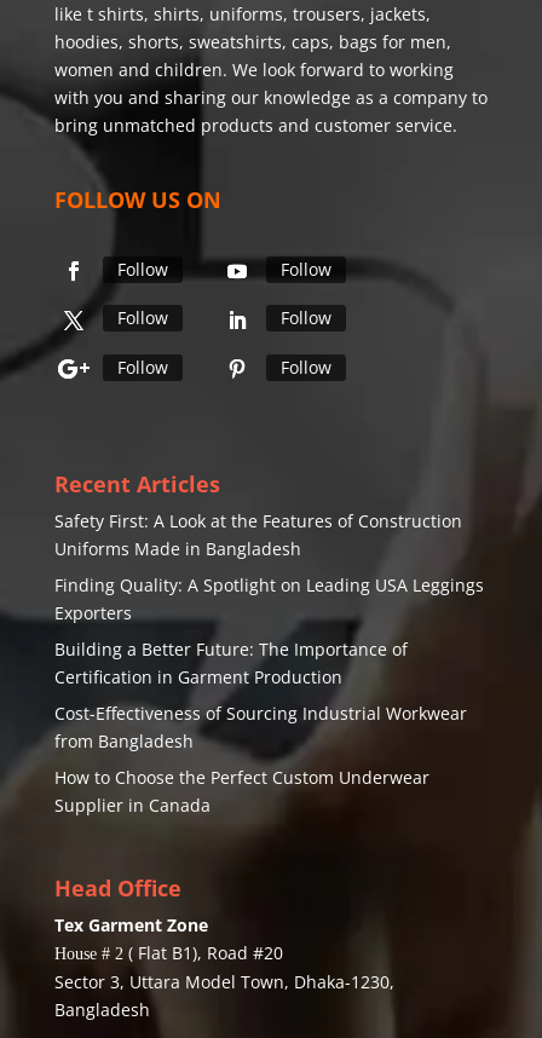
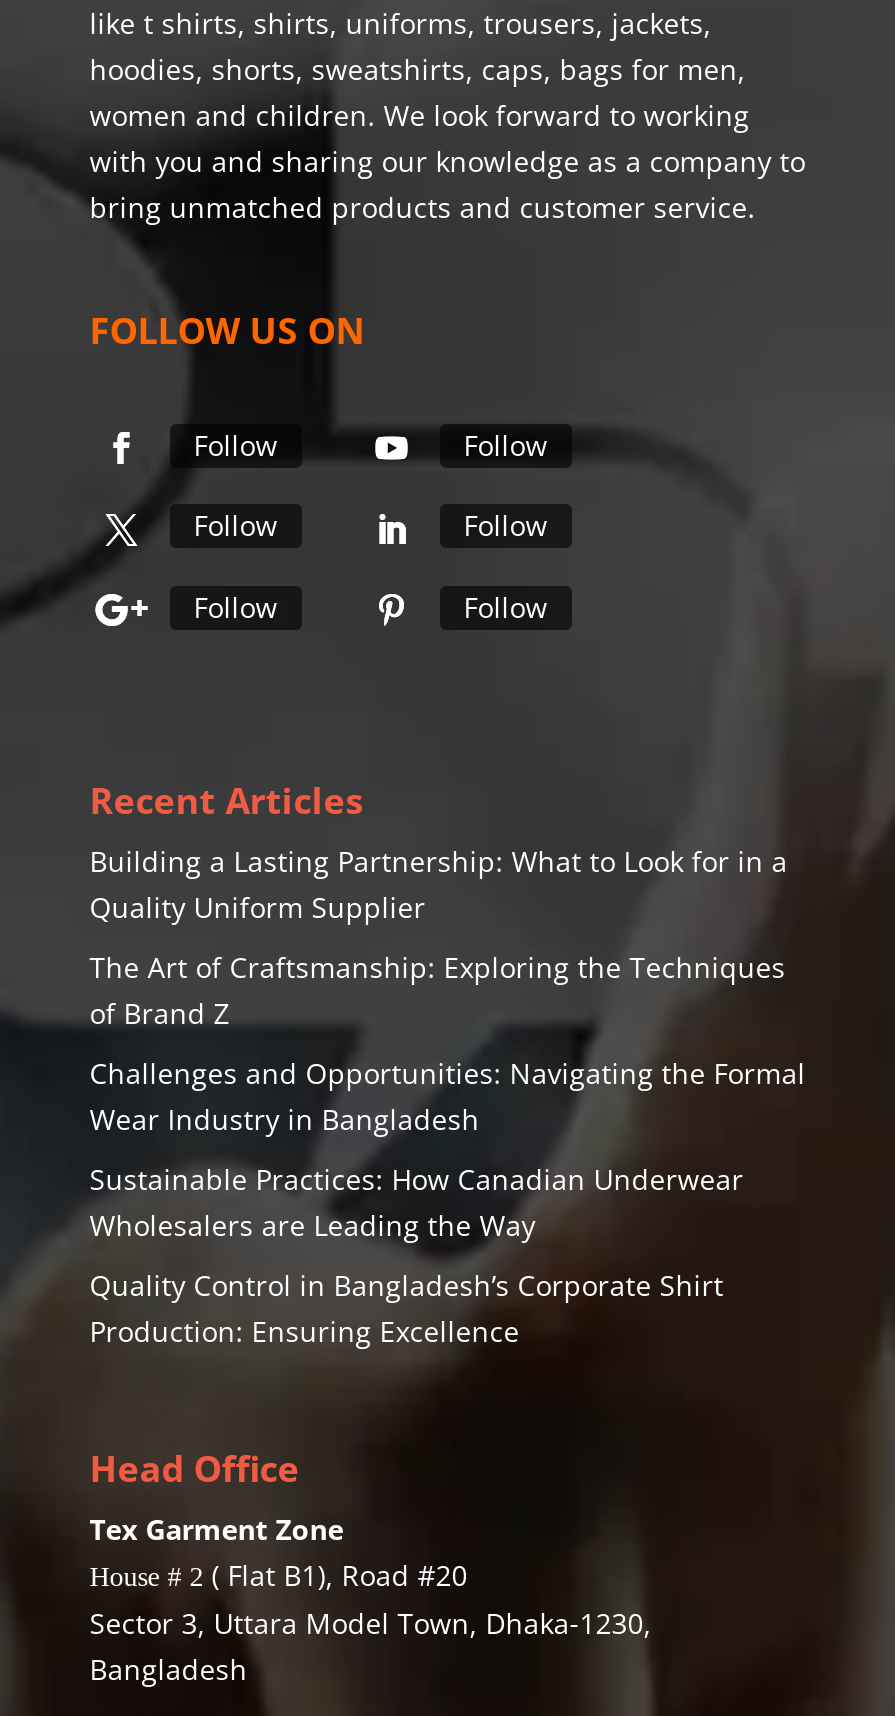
[54,510,462,560] Safety First: A Look at the Features of Construction | Uniforms Made in Bangladesh -> [90,842,788,926] Building a Lasting Partnership: What to Look for in a | Quality Uniform Supplier
[54,574,484,624] Finding Quality: A Spotlight on Leading USA Leggings | Exporters -> [90,948,786,1032] The Art of Craftsmanship: Exploring the Techniques | of Brand Z
[54,638,407,689] Building a Better Future: The Importance of | Certification in Garment Production -> [90,1054,806,1138] Challenges and Opportunities: Navigating the Formal | Wear Industry in Bangladesh
[54,702,467,753] Cost-Effectiveness of Sourcing Industrial Workwear | from Bangladesh -> [90,1160,744,1244] Sustainable Practices: How Canadian Underwear | Wholesalers are Leading the Way
[54,766,429,817] How to Choose the Perfect Custom Underwear | Supplier in Canada -> [90,1266,724,1350] Quality Control in Bangladesh’s Corporate Shirt | Production: Ensuring Excellence

